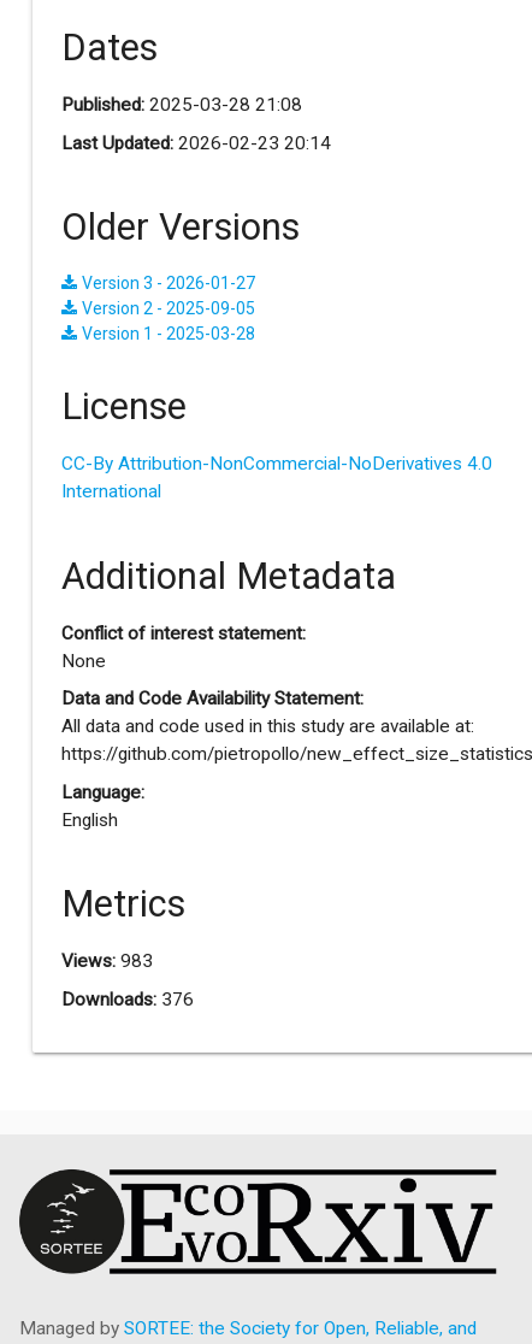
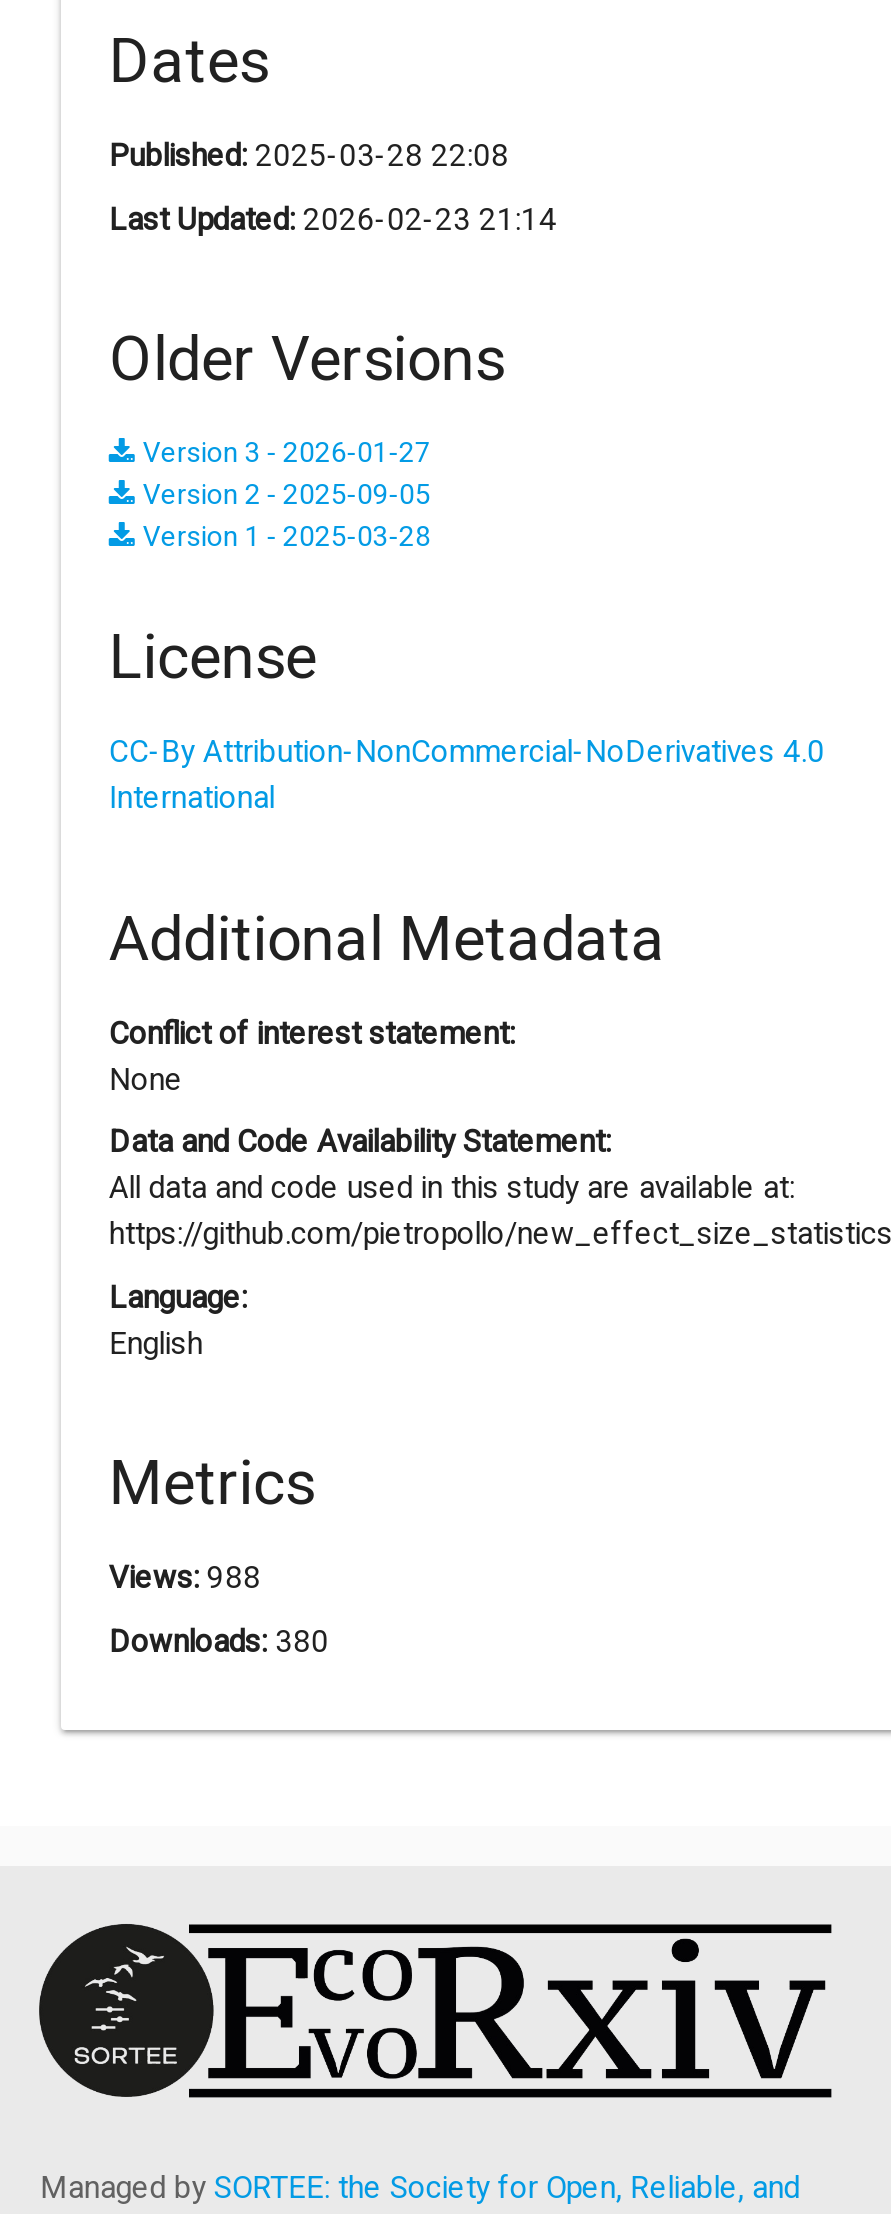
[61,94,302,116] Published: 2025-03-28 21:08 -> [109,139,509,175] Published: 2025-03-28 22:08
[61,132,331,154] Last Updated: 2026-02-23 20:14 -> [109,201,557,237] Last Updated: 2026-02-23 21:14
[61,950,153,972] Views: 983 -> [109,1560,261,1596] Views: 988
[61,988,194,1010] Downloads: 376 -> [109,1623,329,1659] Downloads: 380

